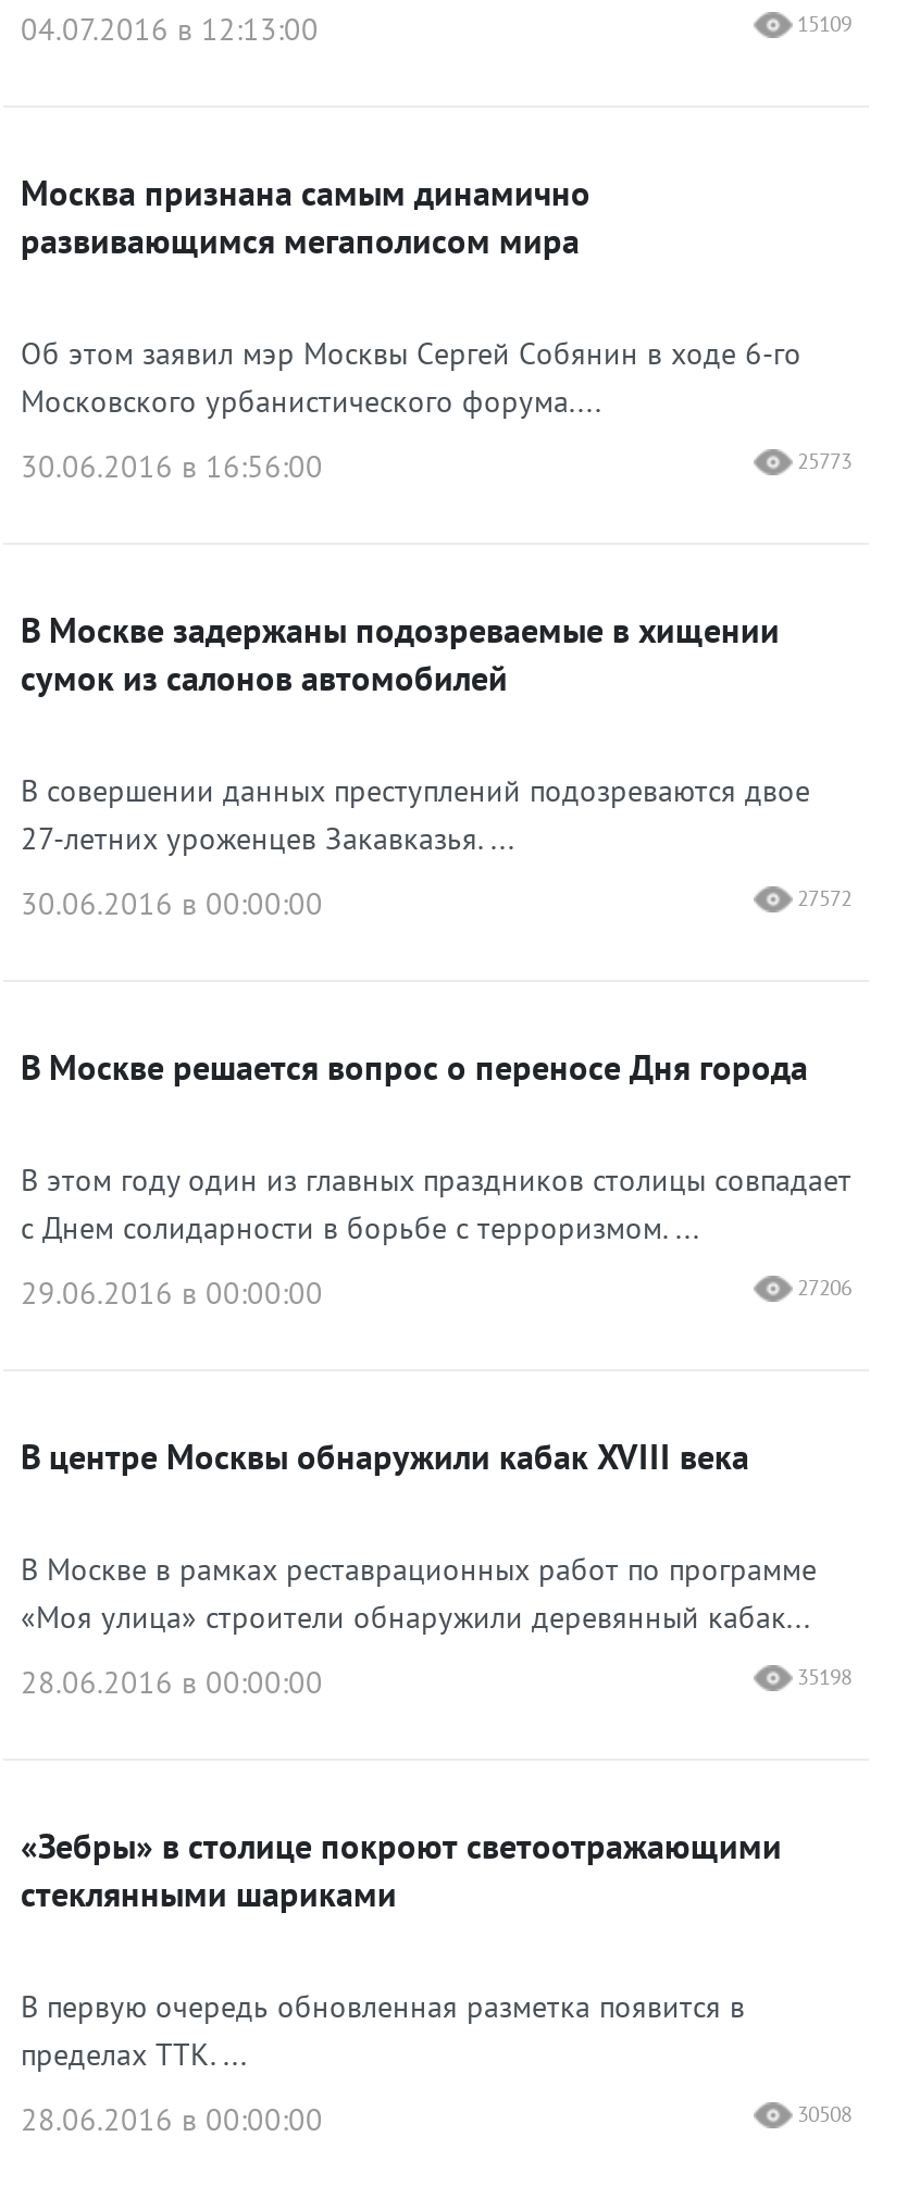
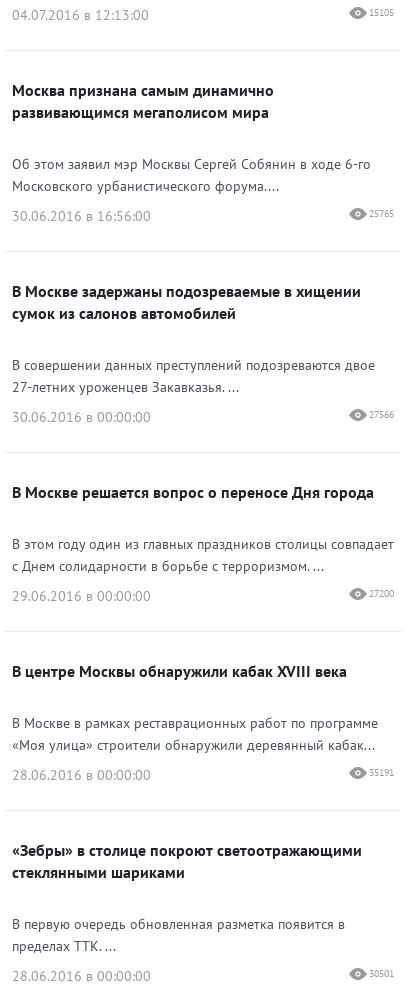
[797,10,851,38] 15109 -> [369,6,394,19] 15105
[797,447,851,475] 25773 -> [369,207,394,220] 25765
[797,884,851,912] 27572 -> [369,408,394,421] 27566
[797,1274,851,1302] 27206 -> [369,587,394,600] 27200
[797,1663,851,1691] 35198 -> [369,766,394,779] 35191
[797,2100,851,2128] 30508 -> [369,967,394,980] 30501

